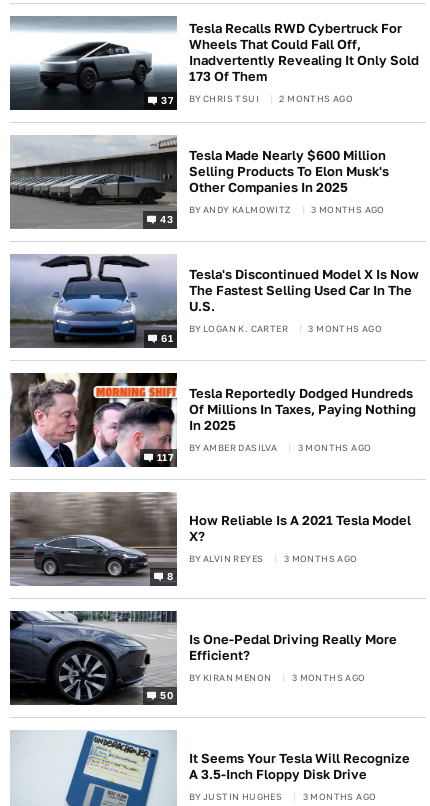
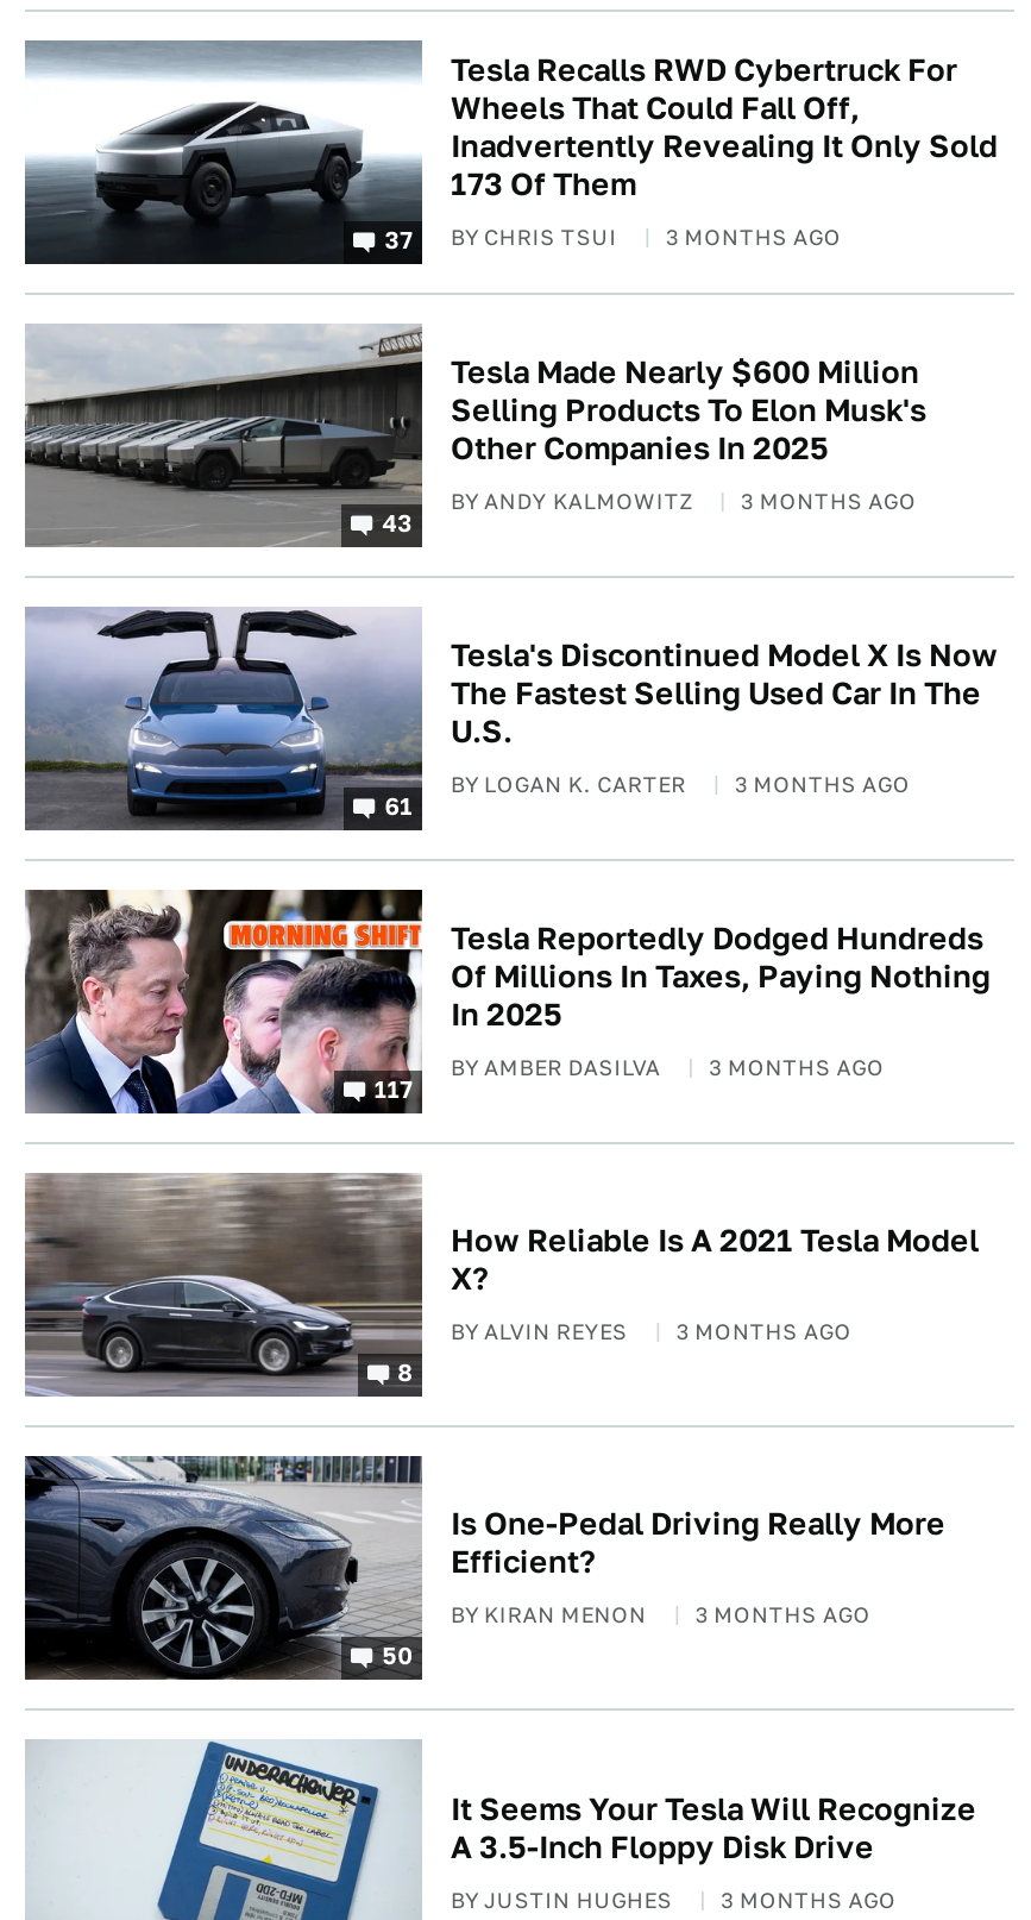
[161,93,353,105] 37 BY CHRIS TSUI 2 MONTHS AGO -> [385,224,841,253] 37 BY CHRIS TSUI 3 MONTHS AGO

